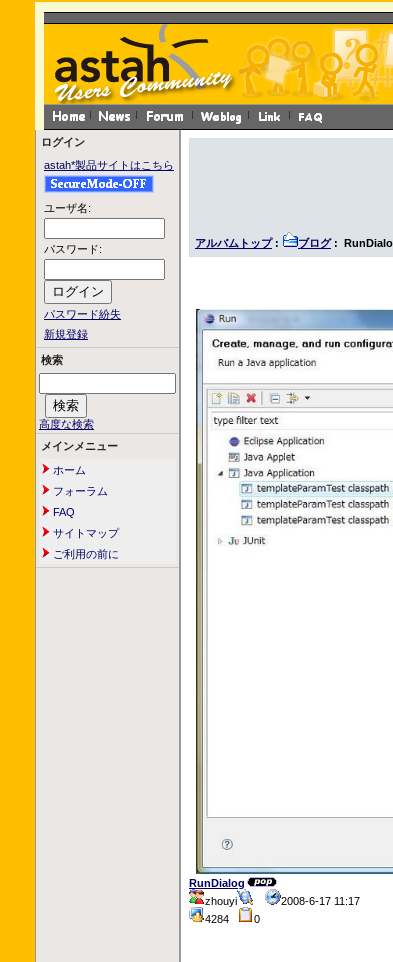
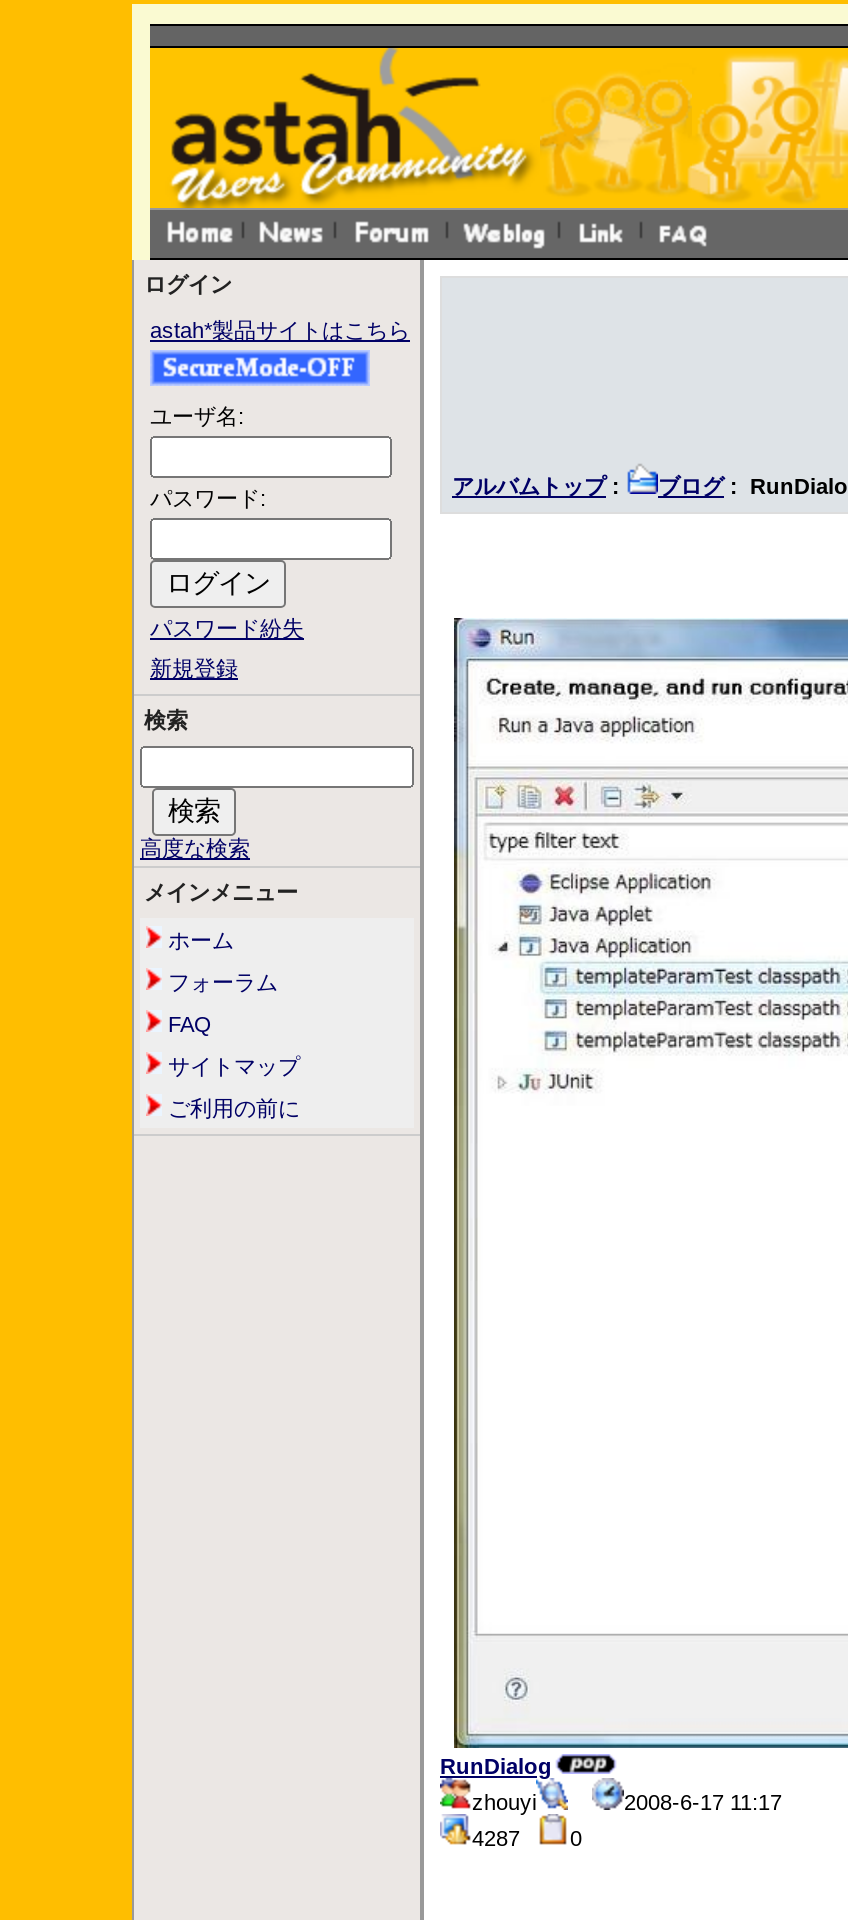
[205,913,272,925] 4284 0 -> [472,1826,606,1850] 4287 0

